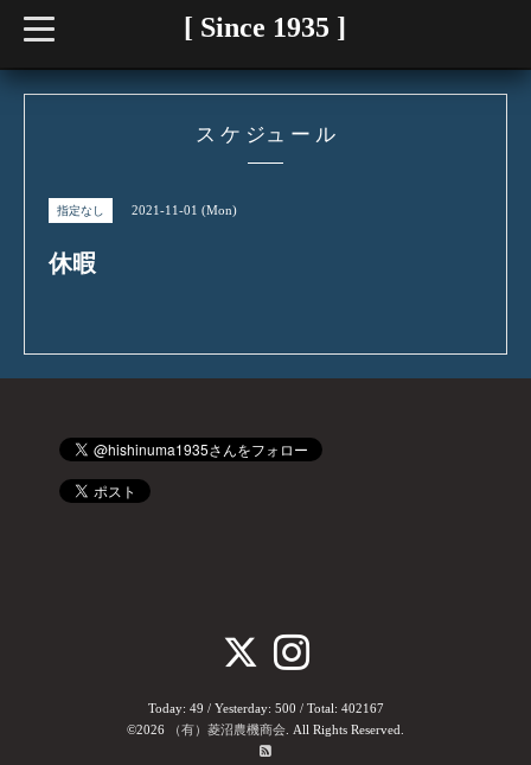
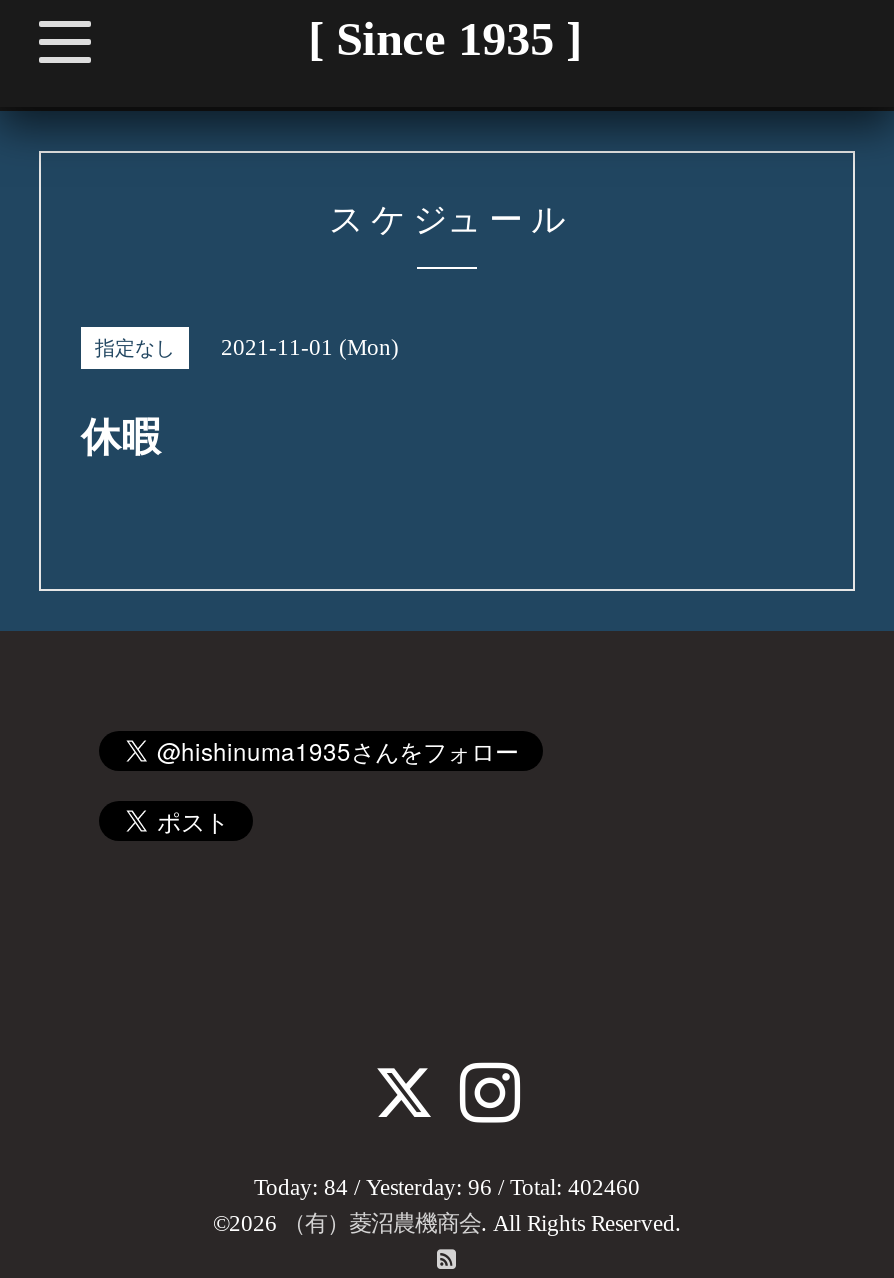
[148,701,383,715] Today: 49 / Yesterday: 500 / Total: 402167 -> [254,1175,640,1199] Today: 84 / Yesterday: 96 / Total: 402460

